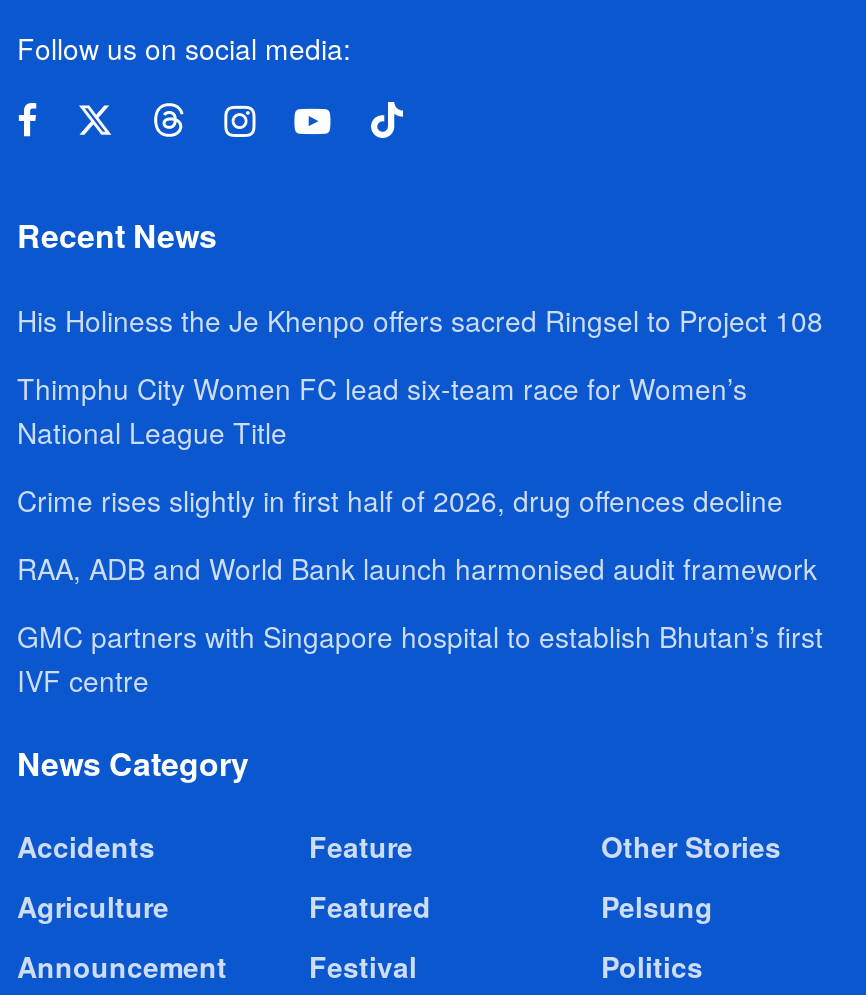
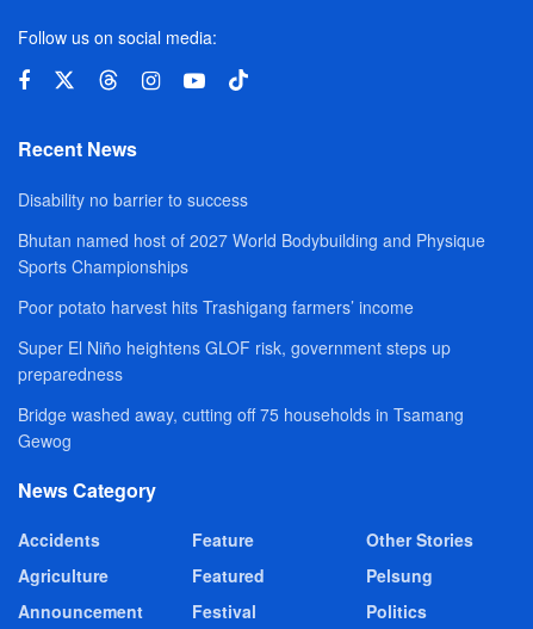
[17,300,823,340] His Holiness the Je Khenpo offers sacred Ringsel to Project 108 -> [18,187,248,211] Disability no barrier to success
[17,368,747,452] Thimphu City Women FC lead six-team race for Women’s | National League Title -> [18,228,485,278] Bhutan named host of 2027 World Bodybuilding and Physique | Sports Championships
[17,480,783,520] Crime rises slightly in first half of 2026, drug offences decline -> [18,295,414,318] Poor potato harvest hits Trashigang farmers’ income
[17,548,817,588] RAA, ADB and World Bank launch harmonised audit framework -> [18,335,451,385] Super El Niño heightens GLOF risk, government steps up | preparedness
[17,616,823,700] GMC partners with Singapore hospital to establish Bhutan’s first | IVF centre -> [18,402,464,452] Bridge washed away, cutting off 75 households in Tsamang | Gewog

